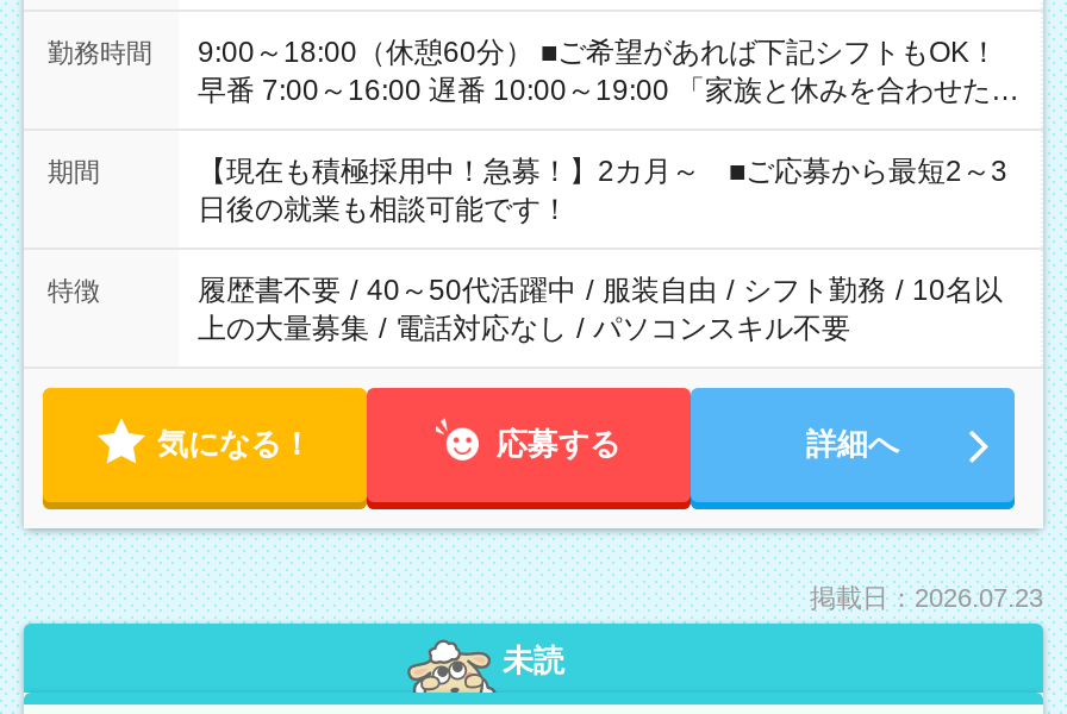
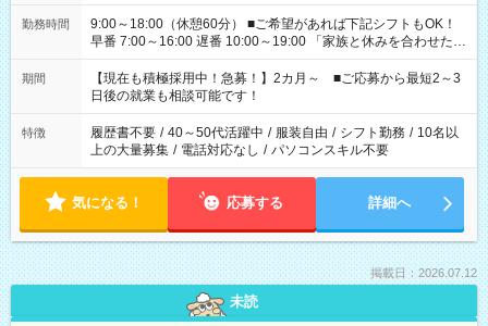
[810,583,1043,612] 掲載日：2026.07.23 -> [370,266,477,279] 掲載日：2026.07.12

